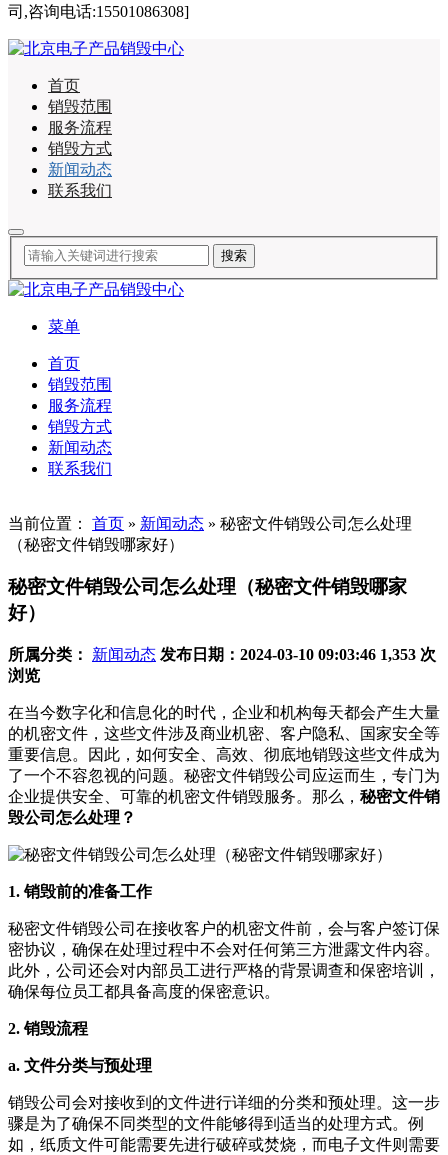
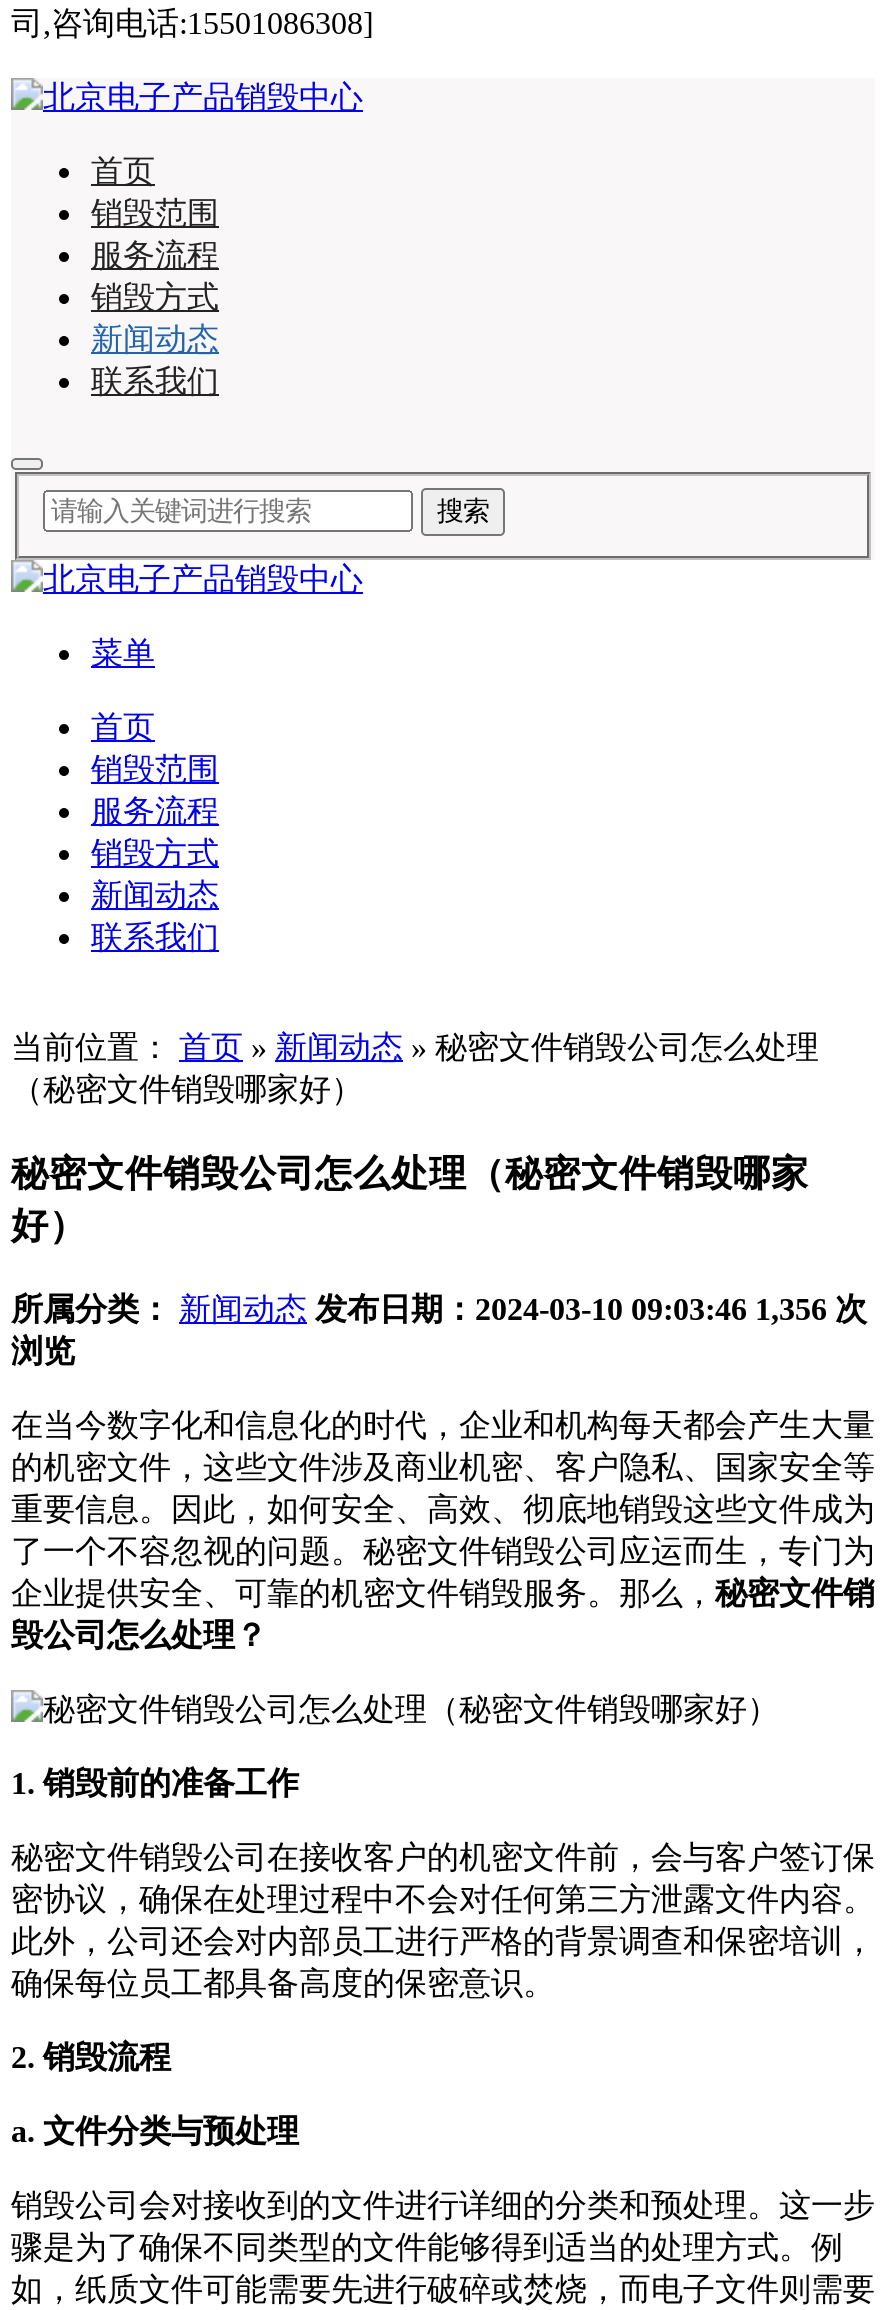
[8,646,436,663] 所属分类： 新闻动态 发布日期：2024-03-10 09:03:46 1,353 次 -> [11,1292,867,1326] 所属分类： 新闻动态 发布日期：2024-03-10 09:03:46 1,356 次

